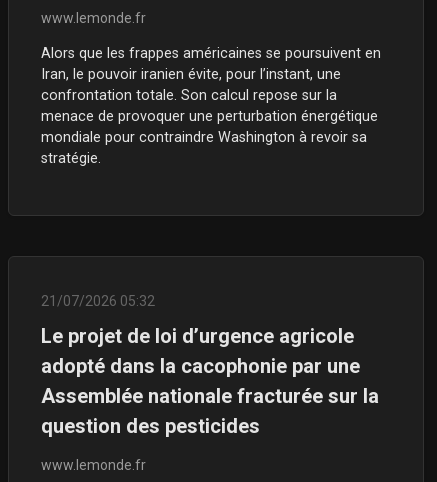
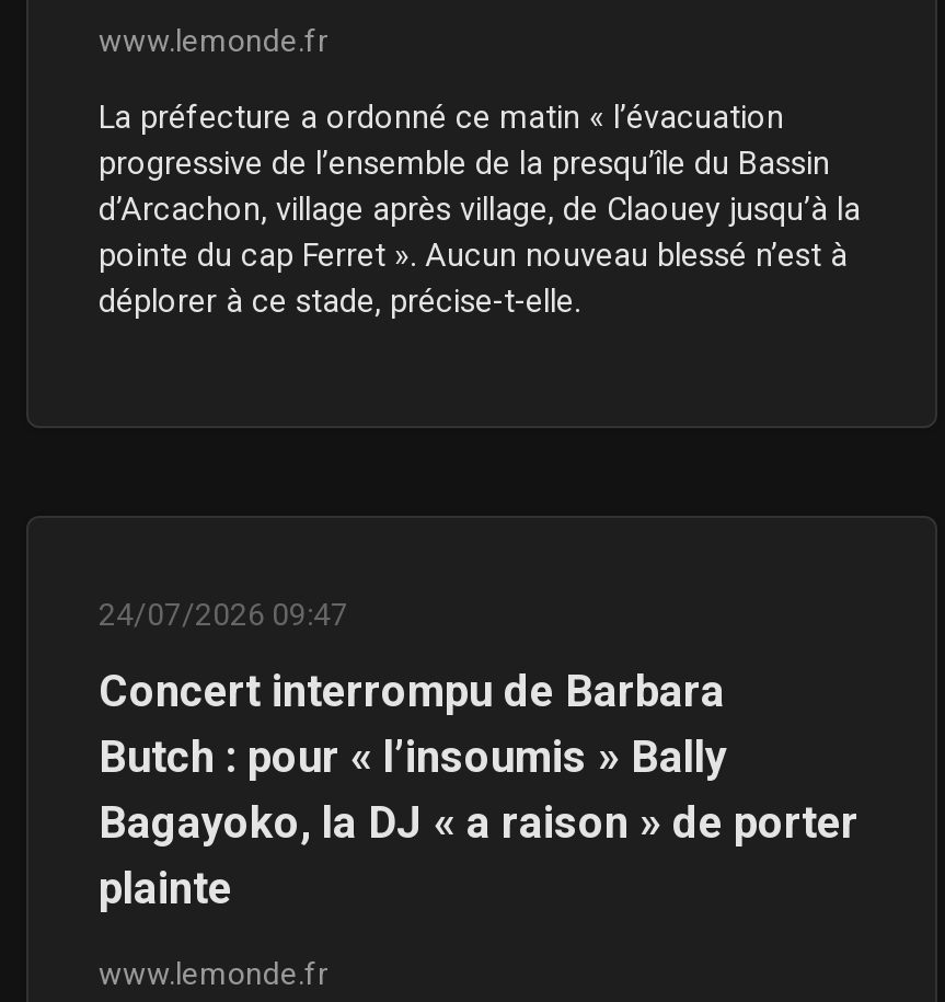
[41,45,381,167] Alors que les frappes américaines se poursuivent en | Iran, le pouvoir iranien évite, pour l’instant, une | confrontation totale. Son calcul repose sur la | menace de provoquer une perturbation énergétique | mondiale pour contraindre Washington à revoir sa | stratégie. -> [99,100,861,321] La préfecture a ordonné ce matin « l’évacuation | progressive de l’ensemble de la presqu’île du Bassin | d’Arcachon, village après village, de Claouey jusqu’à la | pointe du cap Ferret ». Aucun nouveau blessé n’est à | déplorer à ce stade, précise-t-elle.
[41,293,155,309] 21/07/2026 05:32 -> [99,598,348,633] 24/07/2026 09:47
[41,324,379,438] Le projet de loi d’urgence agricole | adopté dans la cacophonie par une | Assemblée nationale fracturée sur la | question des pesticides -> [99,666,858,915] Concert interrompu de Barbara | Butch : pour « l’insoumis » Bally | Bagayoko, la DJ « a raison » de porter | plainte

